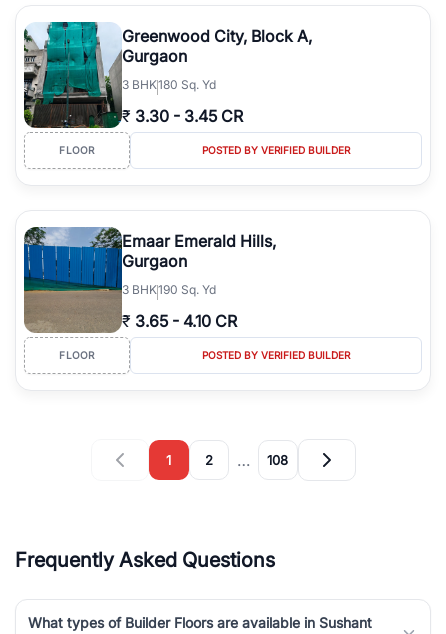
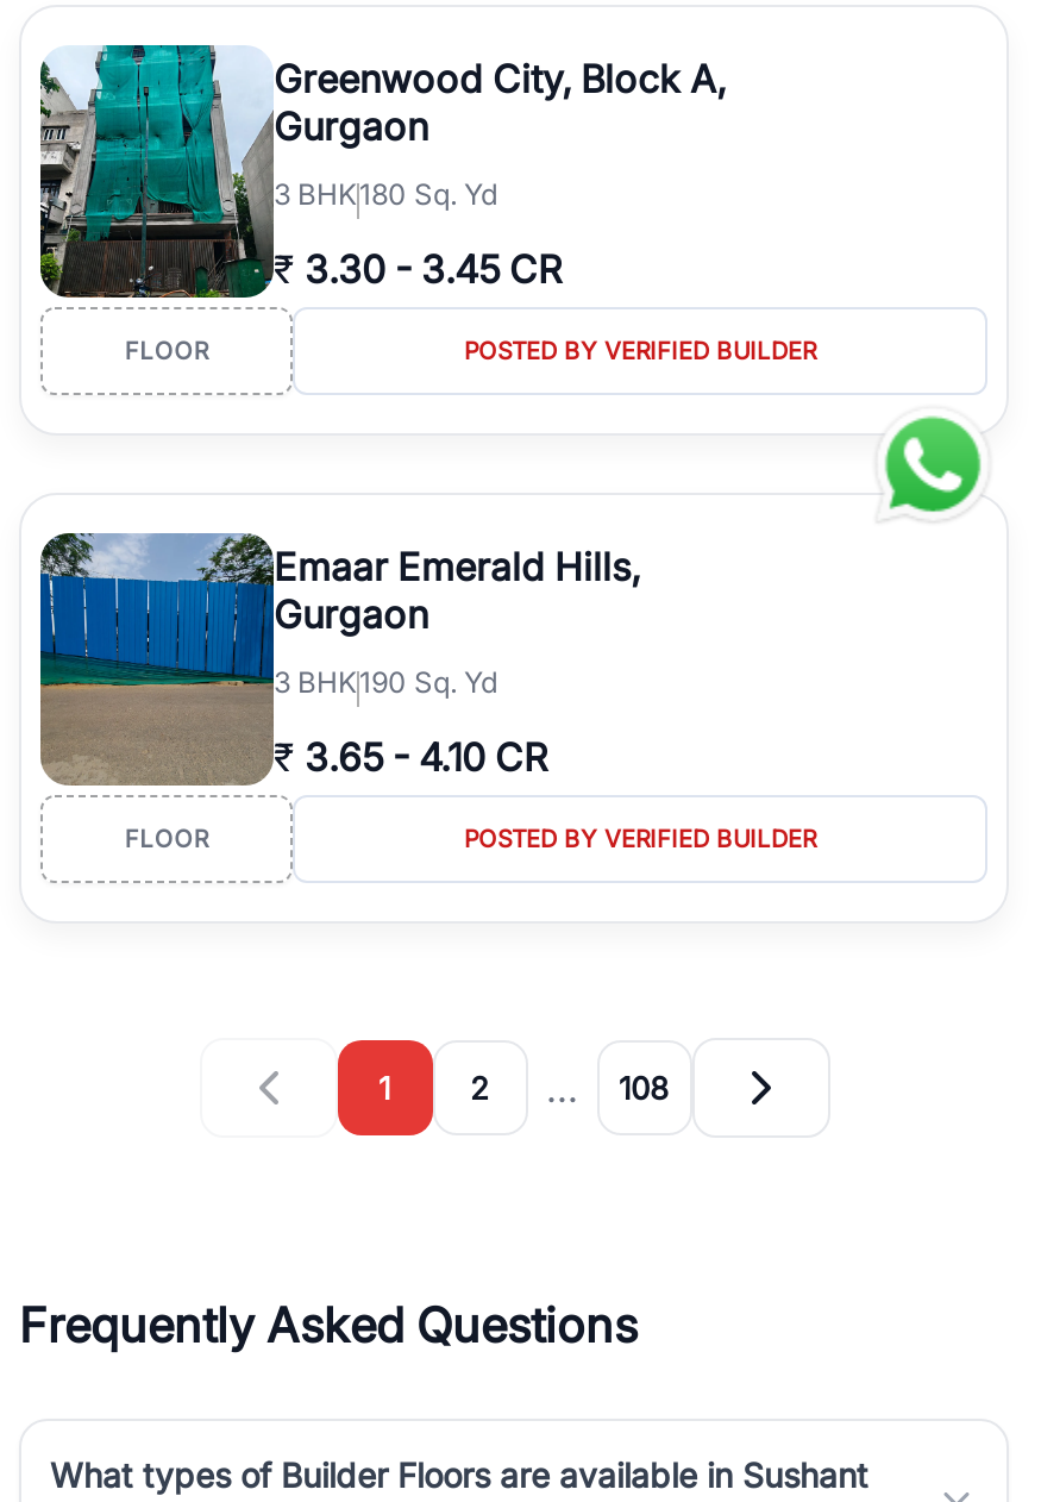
none -> [883,414,983,514] [image]

